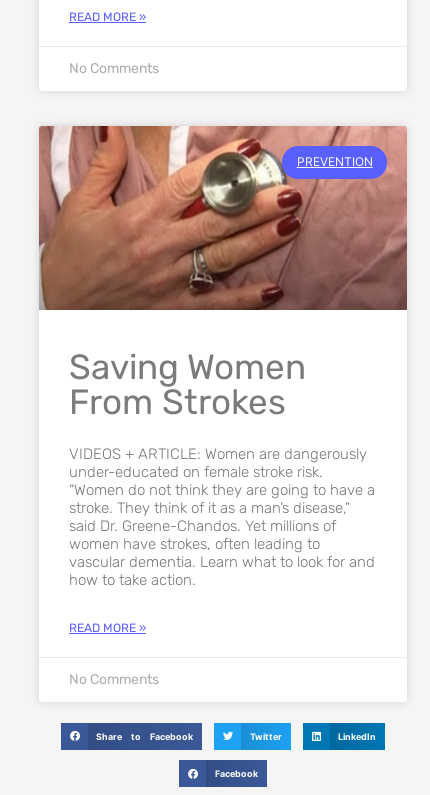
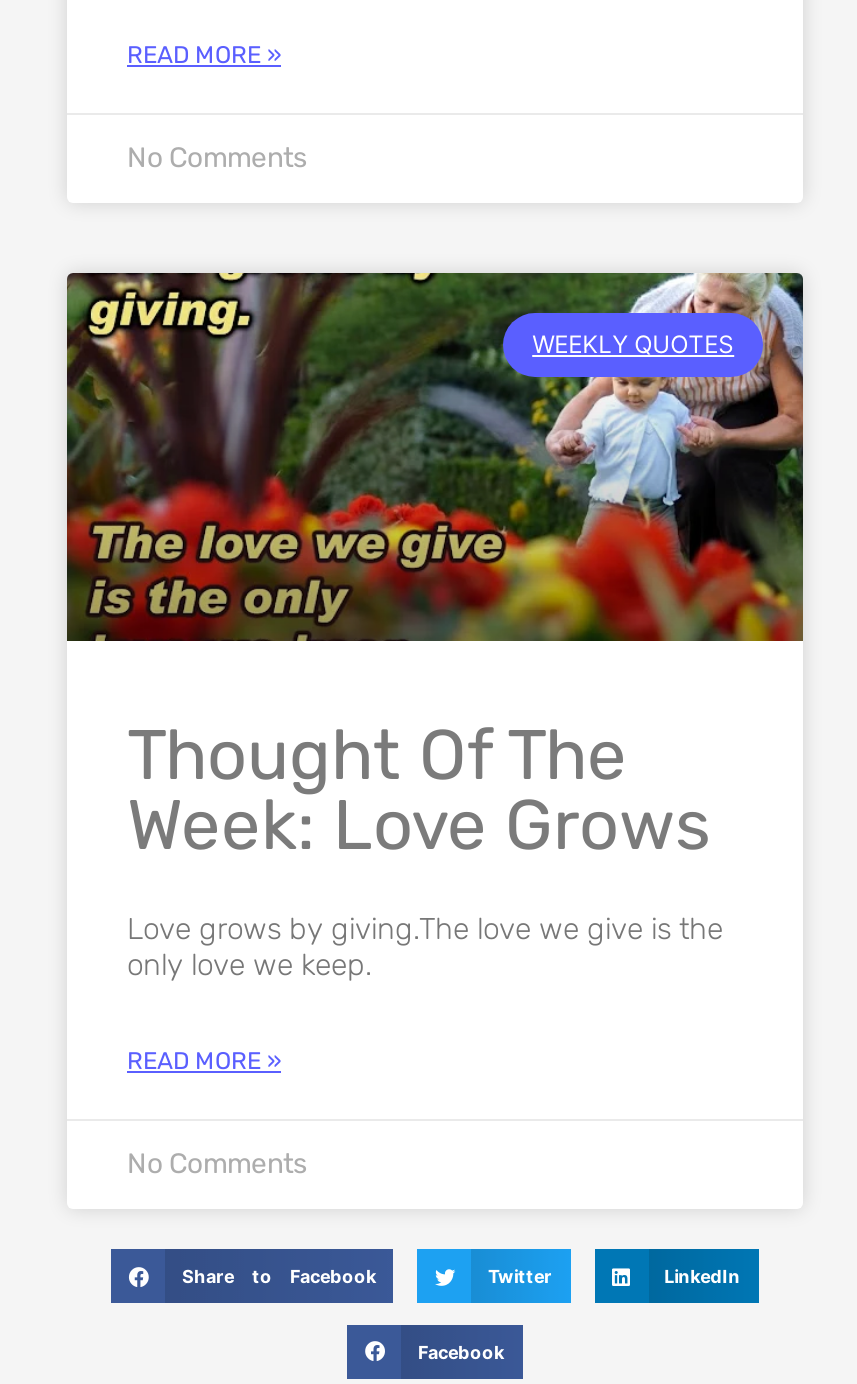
[38,125,408,311] [image] | PREVENTION -> [65,271,805,641] [image] | WEEKLY QUOTES
[69,346,306,423] Saving Women | From Strokes -> [127,713,711,867] Thought Of The | Week: Love Grows
[69,445,375,589] VIDEOS + ARTICLE: Women are dangerously | under-educated on female stroke risk. | “Women do not think they are going to have a | stroke. They think of it as a man’s disease,” | said Dr. Greene-Chandos. Yet millions of | women have strokes, often leading to | vascular dementia. Learn what to look for and | how to take action. -> [127,911,723,983] Love grows by giving.The love we give is the | only love we keep.

